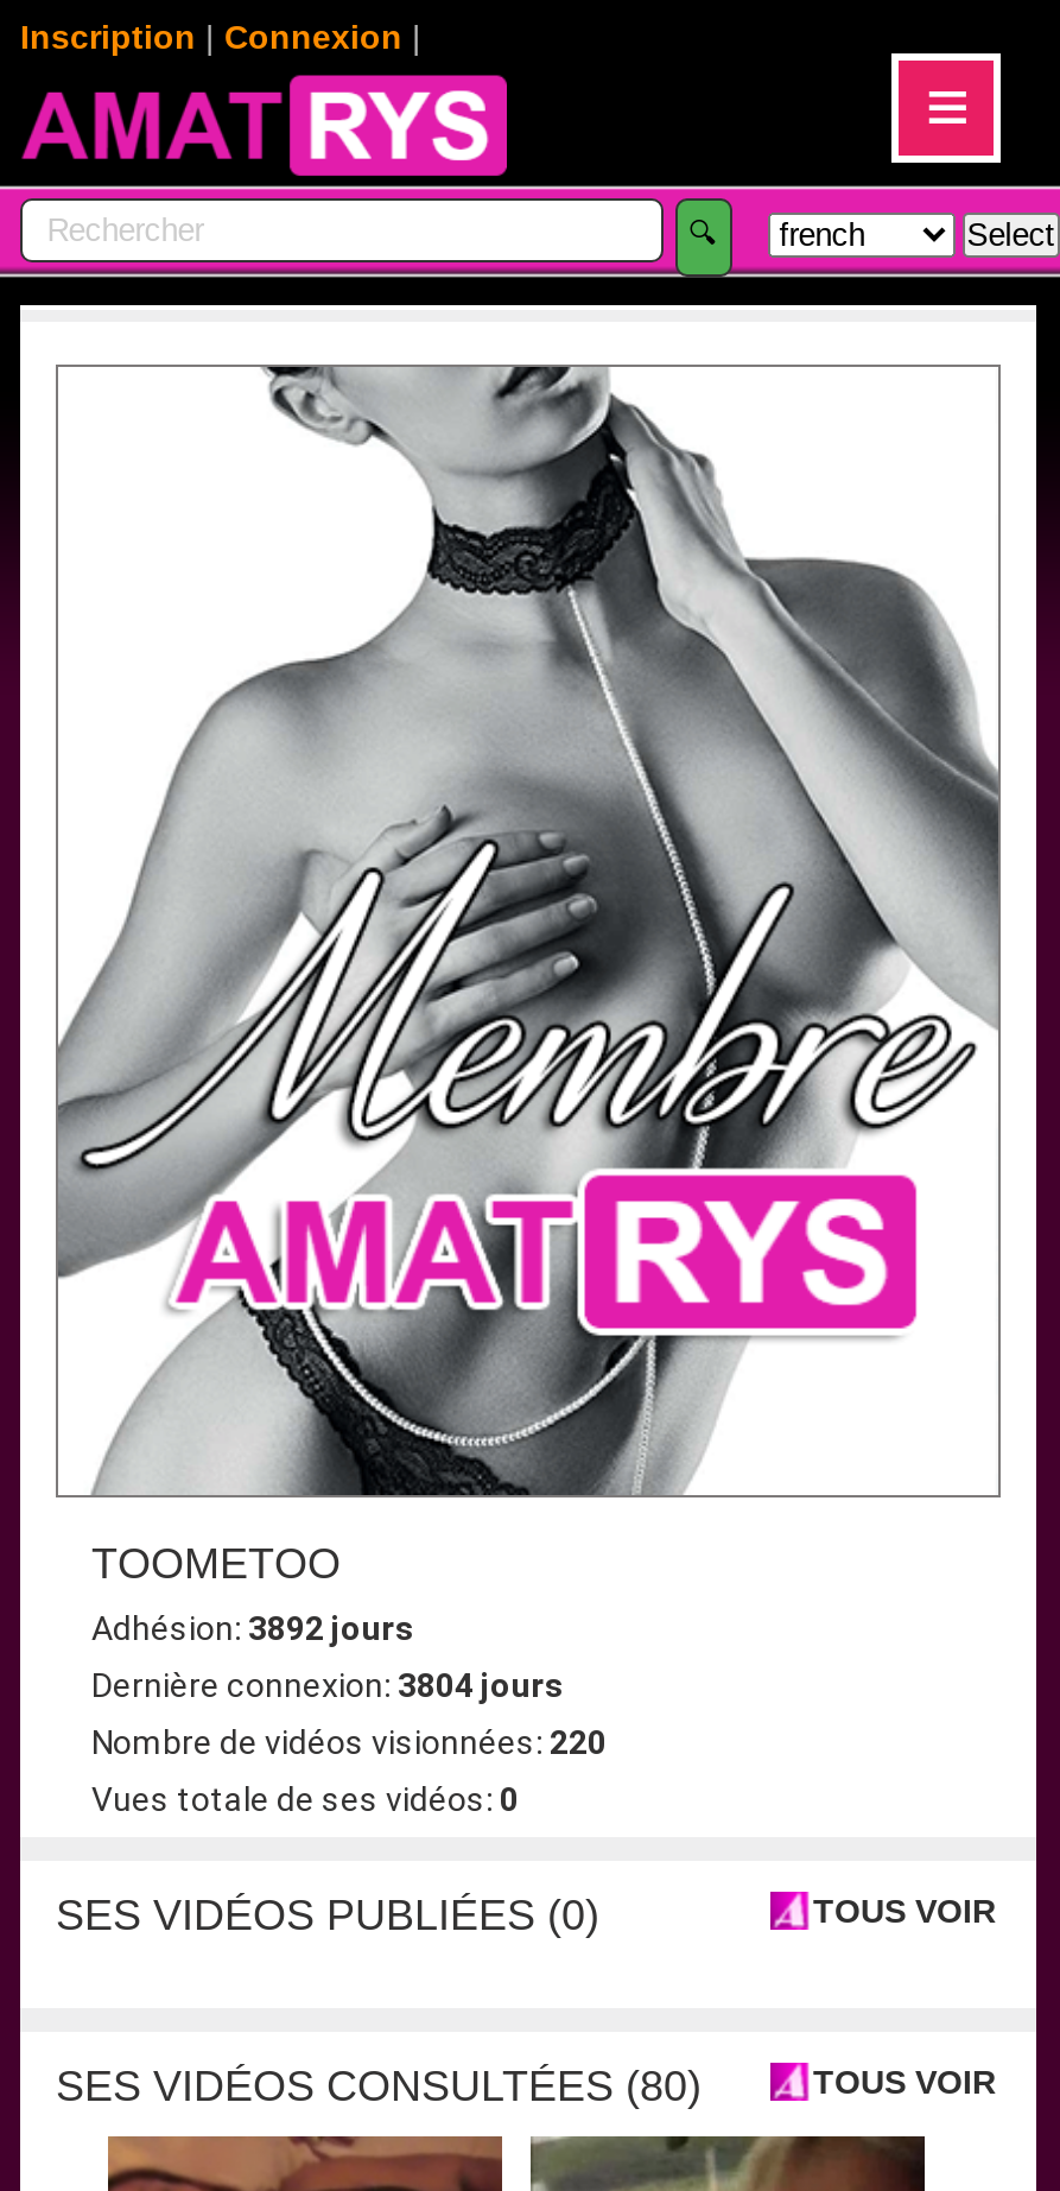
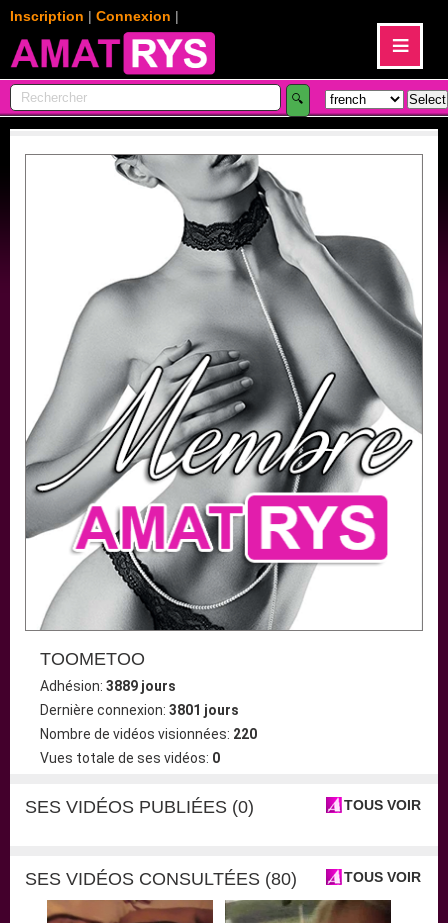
[91,1610,414,1648] Adhésion: 3892 jours -> [40,678,176,694] Adhésion: 3889 jours
[91,1667,564,1705] Dernière connexion: 3804 jours -> [40,702,239,718] Dernière connexion: 3801 jours

